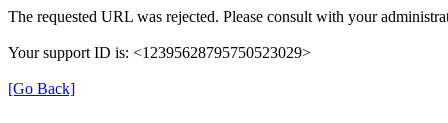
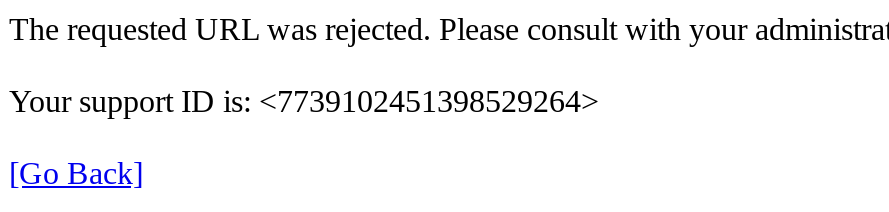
[8,44,311,61] Your support ID is: <12395628795750523029> -> [9,84,599,118] Your support ID is: <7739102451398529264>

